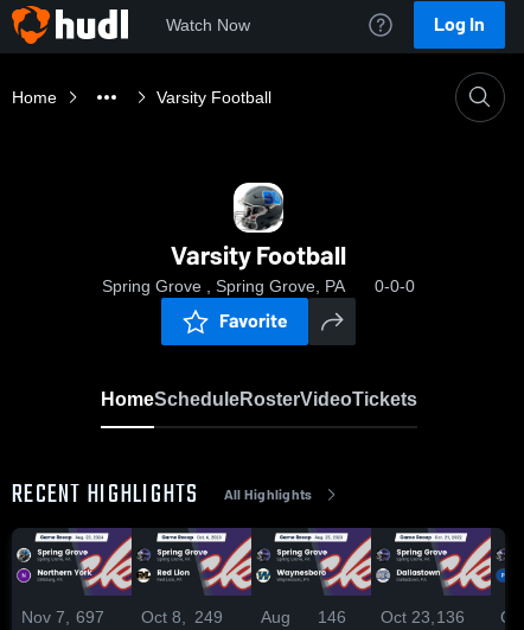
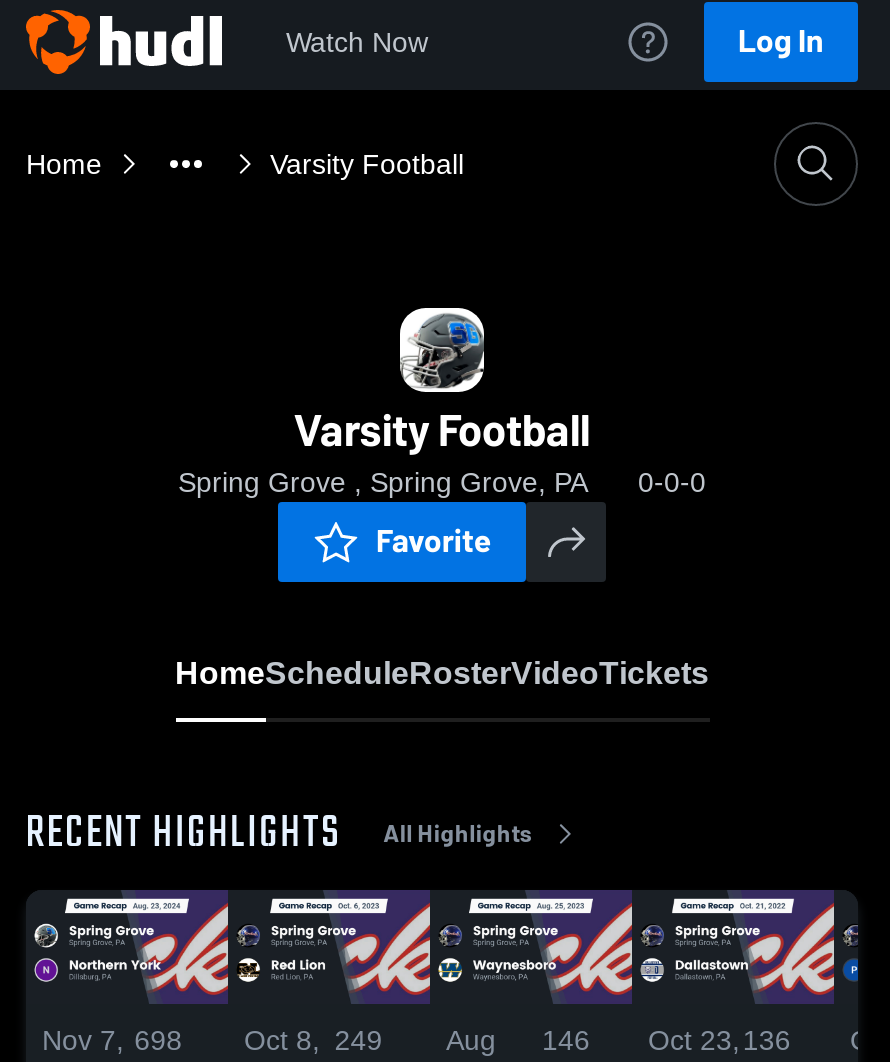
[76,607,104,626] 697 -> [134,1024,182,1056] 698

